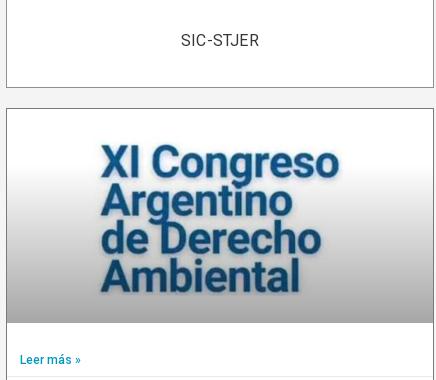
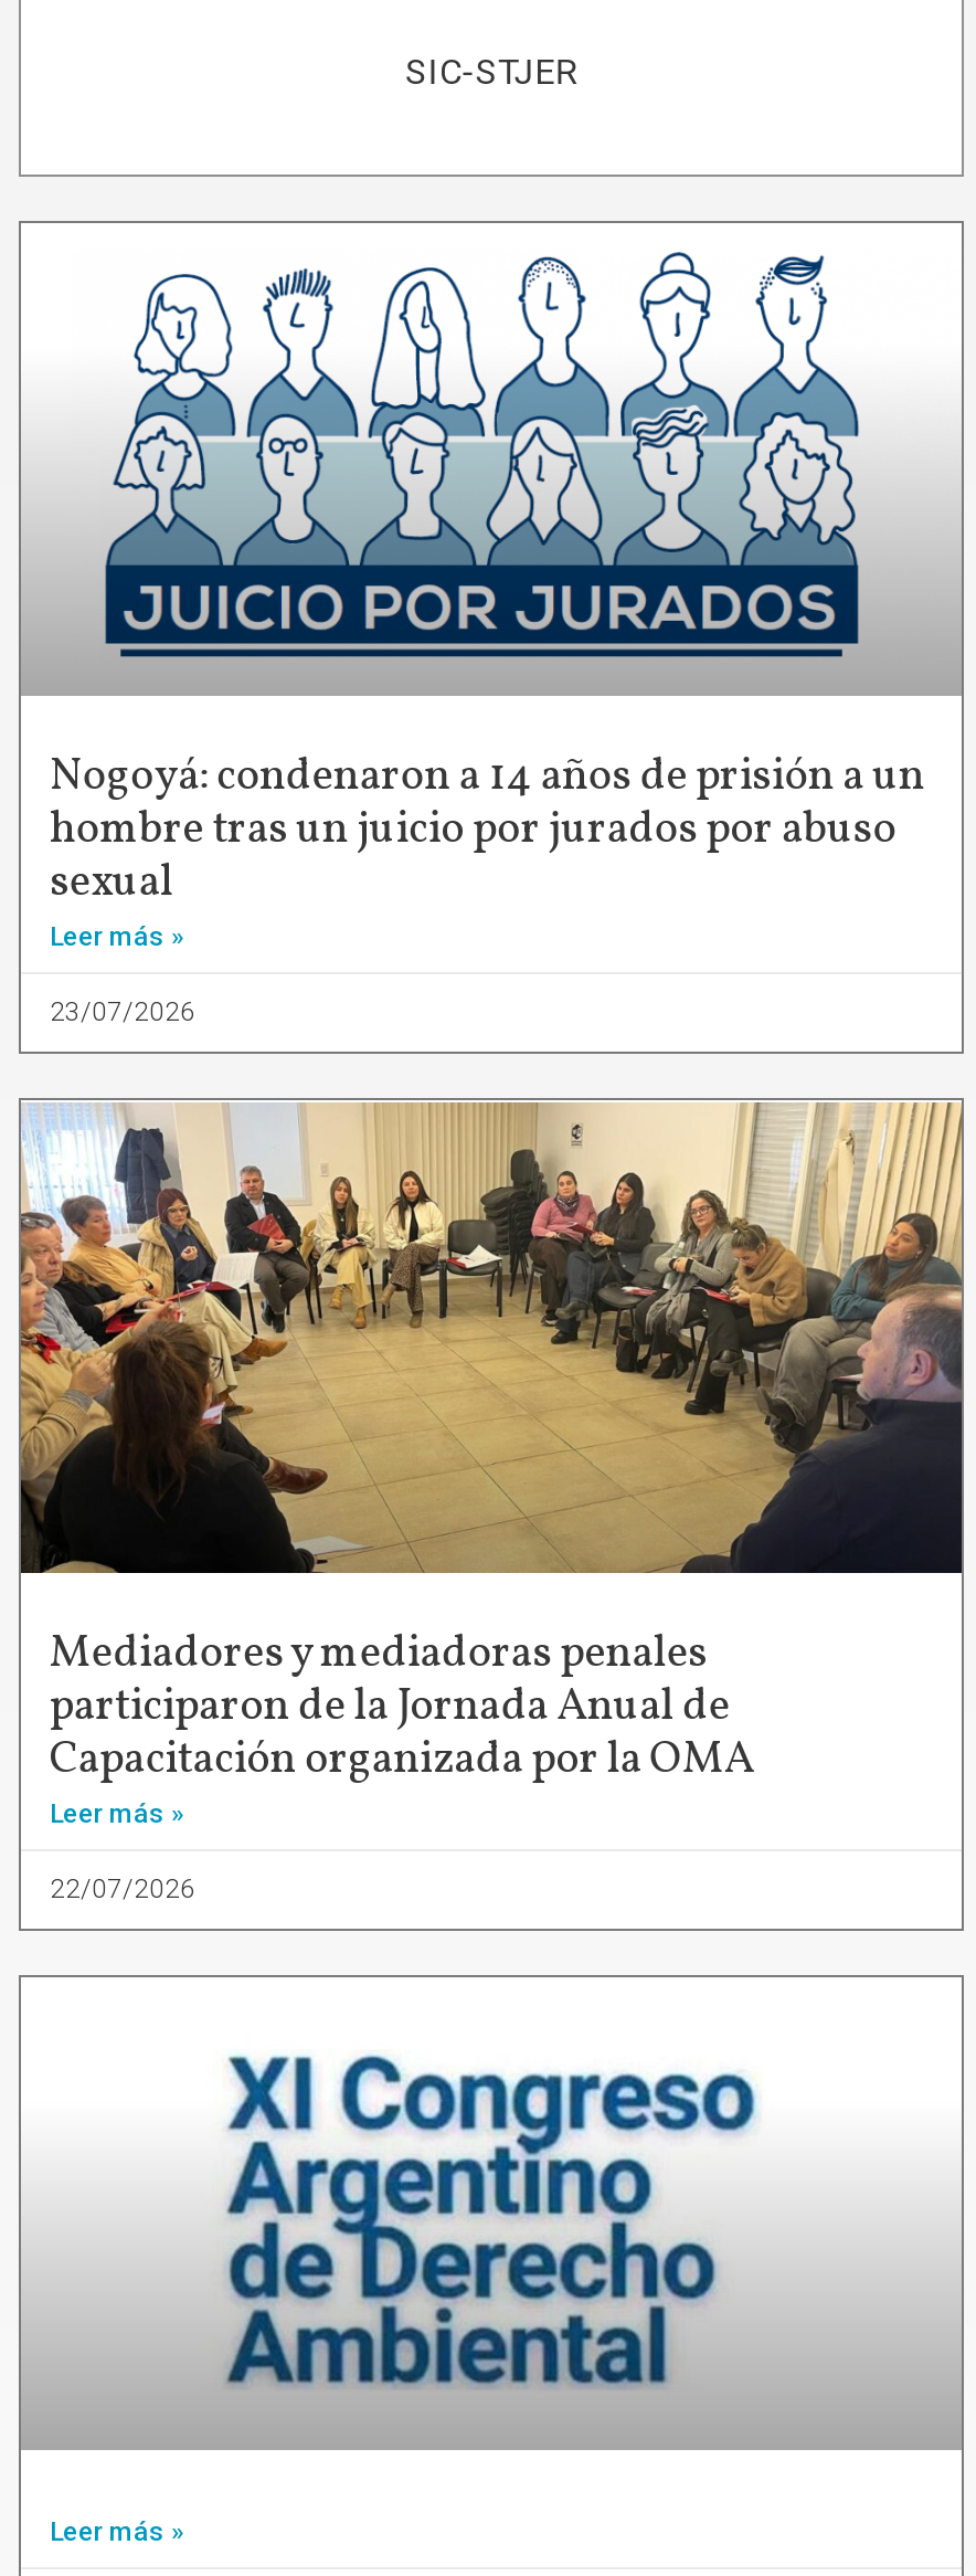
none -> [19,1096,964,1905] [image] | Mediadores y mediadoras penales | participaron de la Jornada Anual de | Capacitación organizada por la OMA | Leer más » | 22/07/2026
none -> [50,747,925,1028] Nogoyá: condenaron a 14 años de prisión a un | hombre tras un juicio por jurados por abuso | sexual | Leer más » | 23/07/2026
none -> [103,250,860,658] [image]

